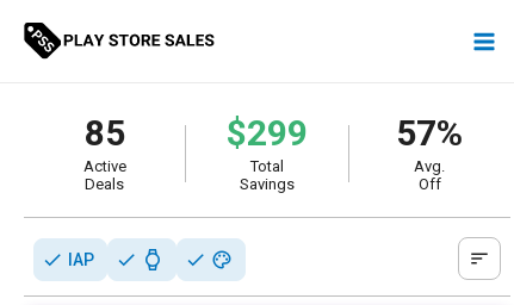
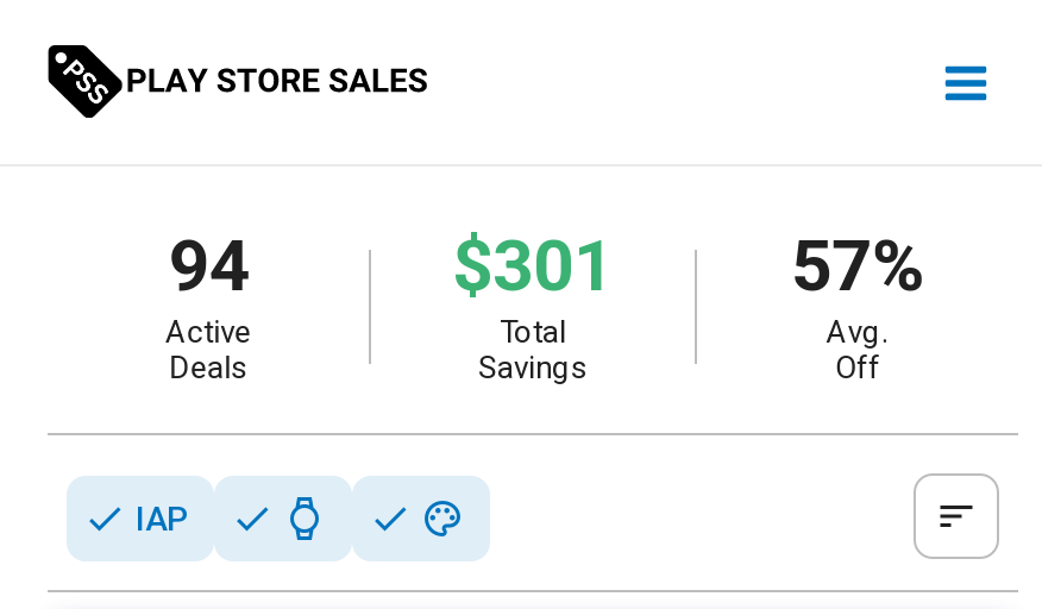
[84,112,125,154] 85 -> [168,224,249,307] 94
[227,112,308,154] $299 -> [452,224,614,307] $301

